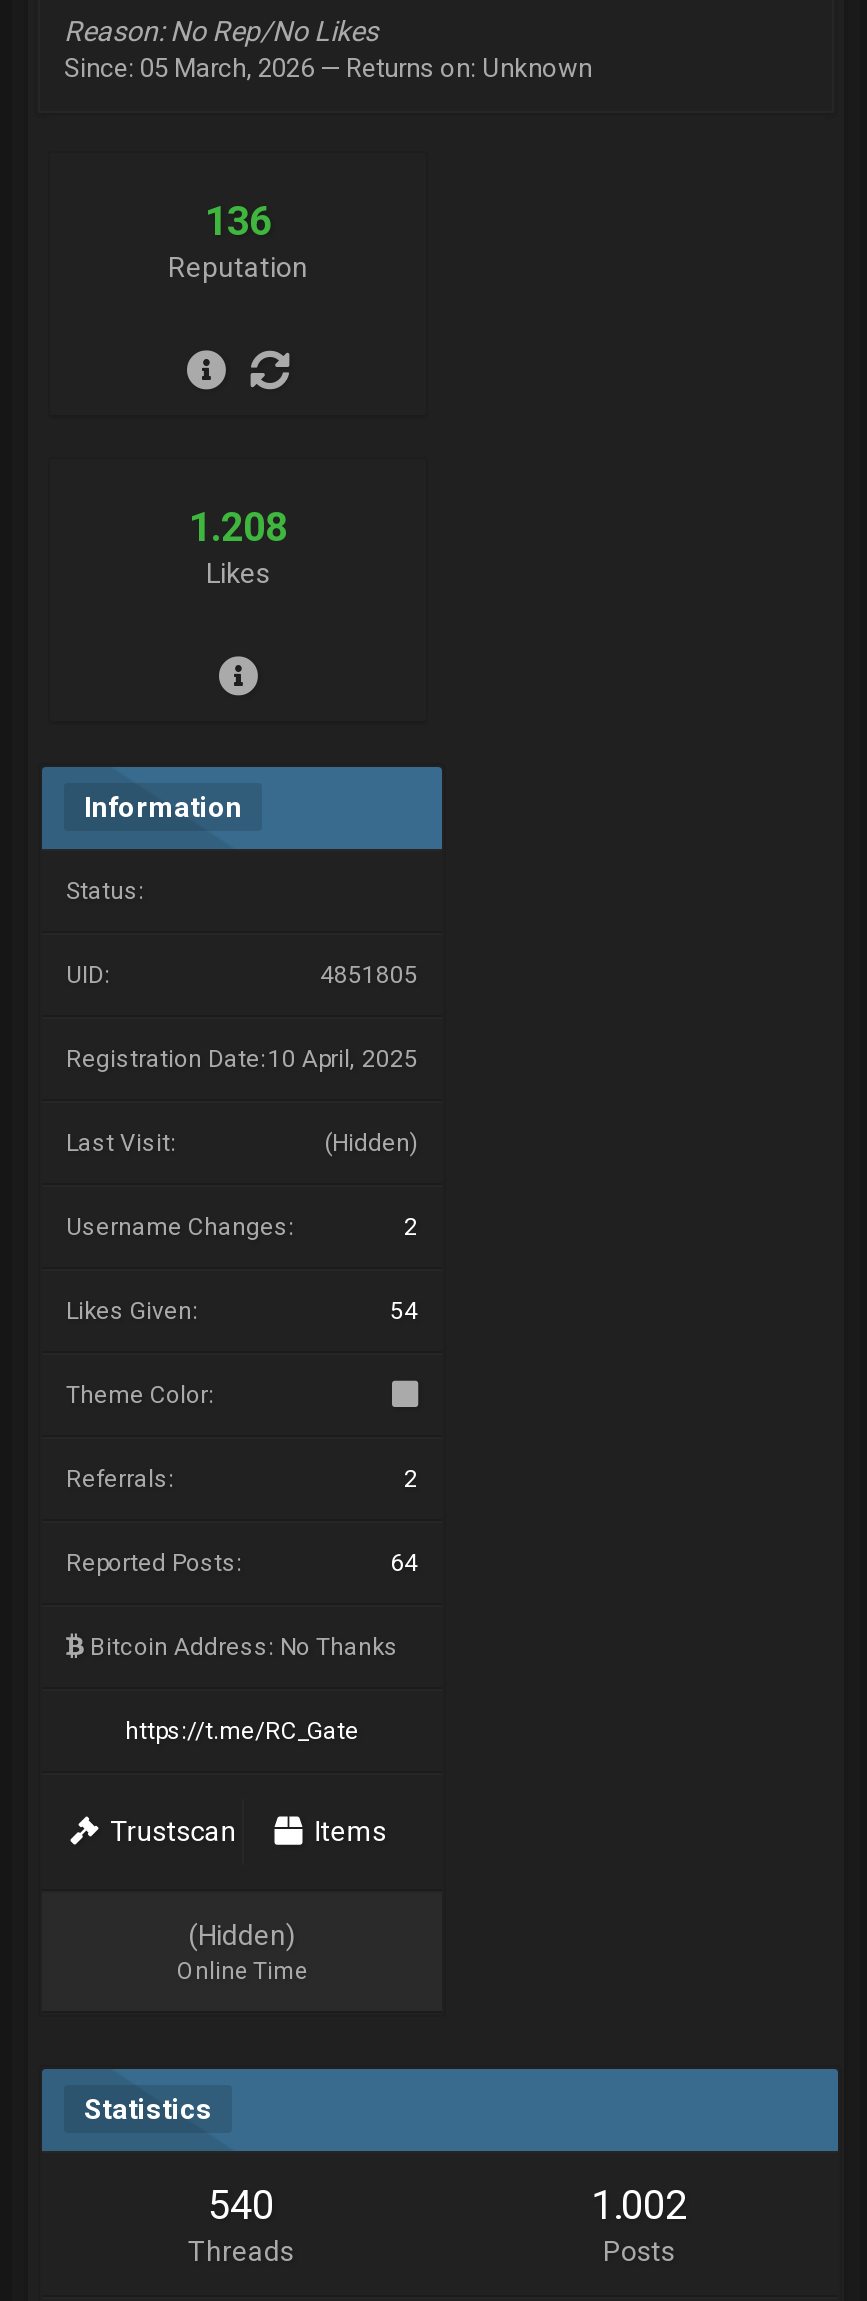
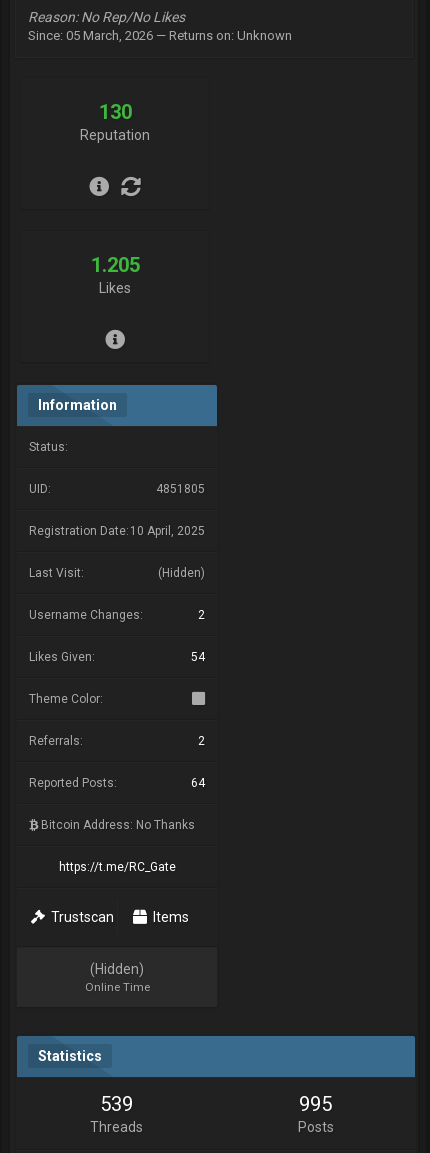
[205,197,271,245] 136 -> [98,100,131,124] 130
[189,503,287,551] 1.208 -> [90,253,139,277] 1.205
[208,2181,274,2229] 540 -> [100,1092,133,1116] 539
[591,2181,687,2229] 1.002 -> [299,1092,332,1116] 995

